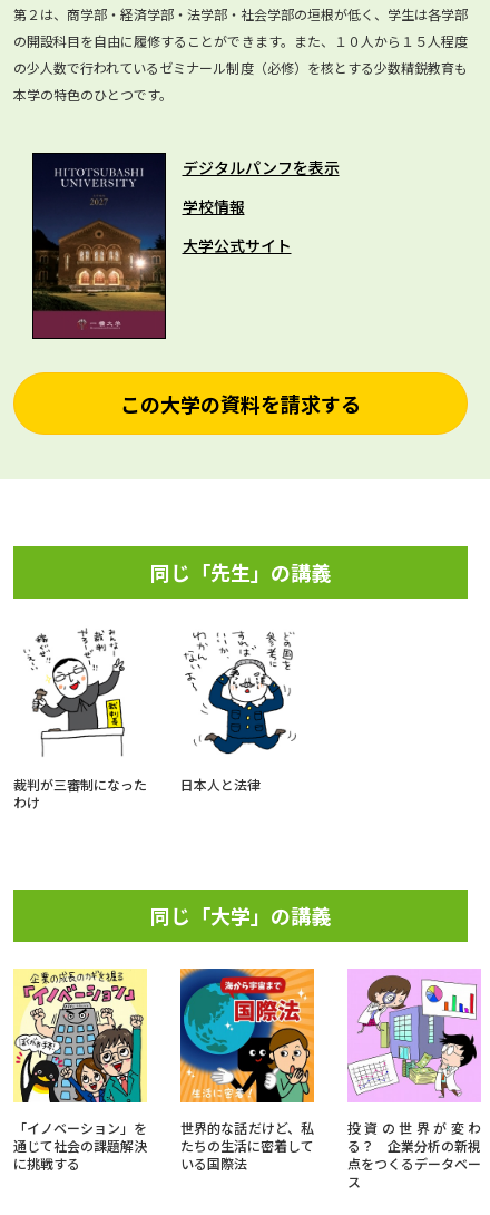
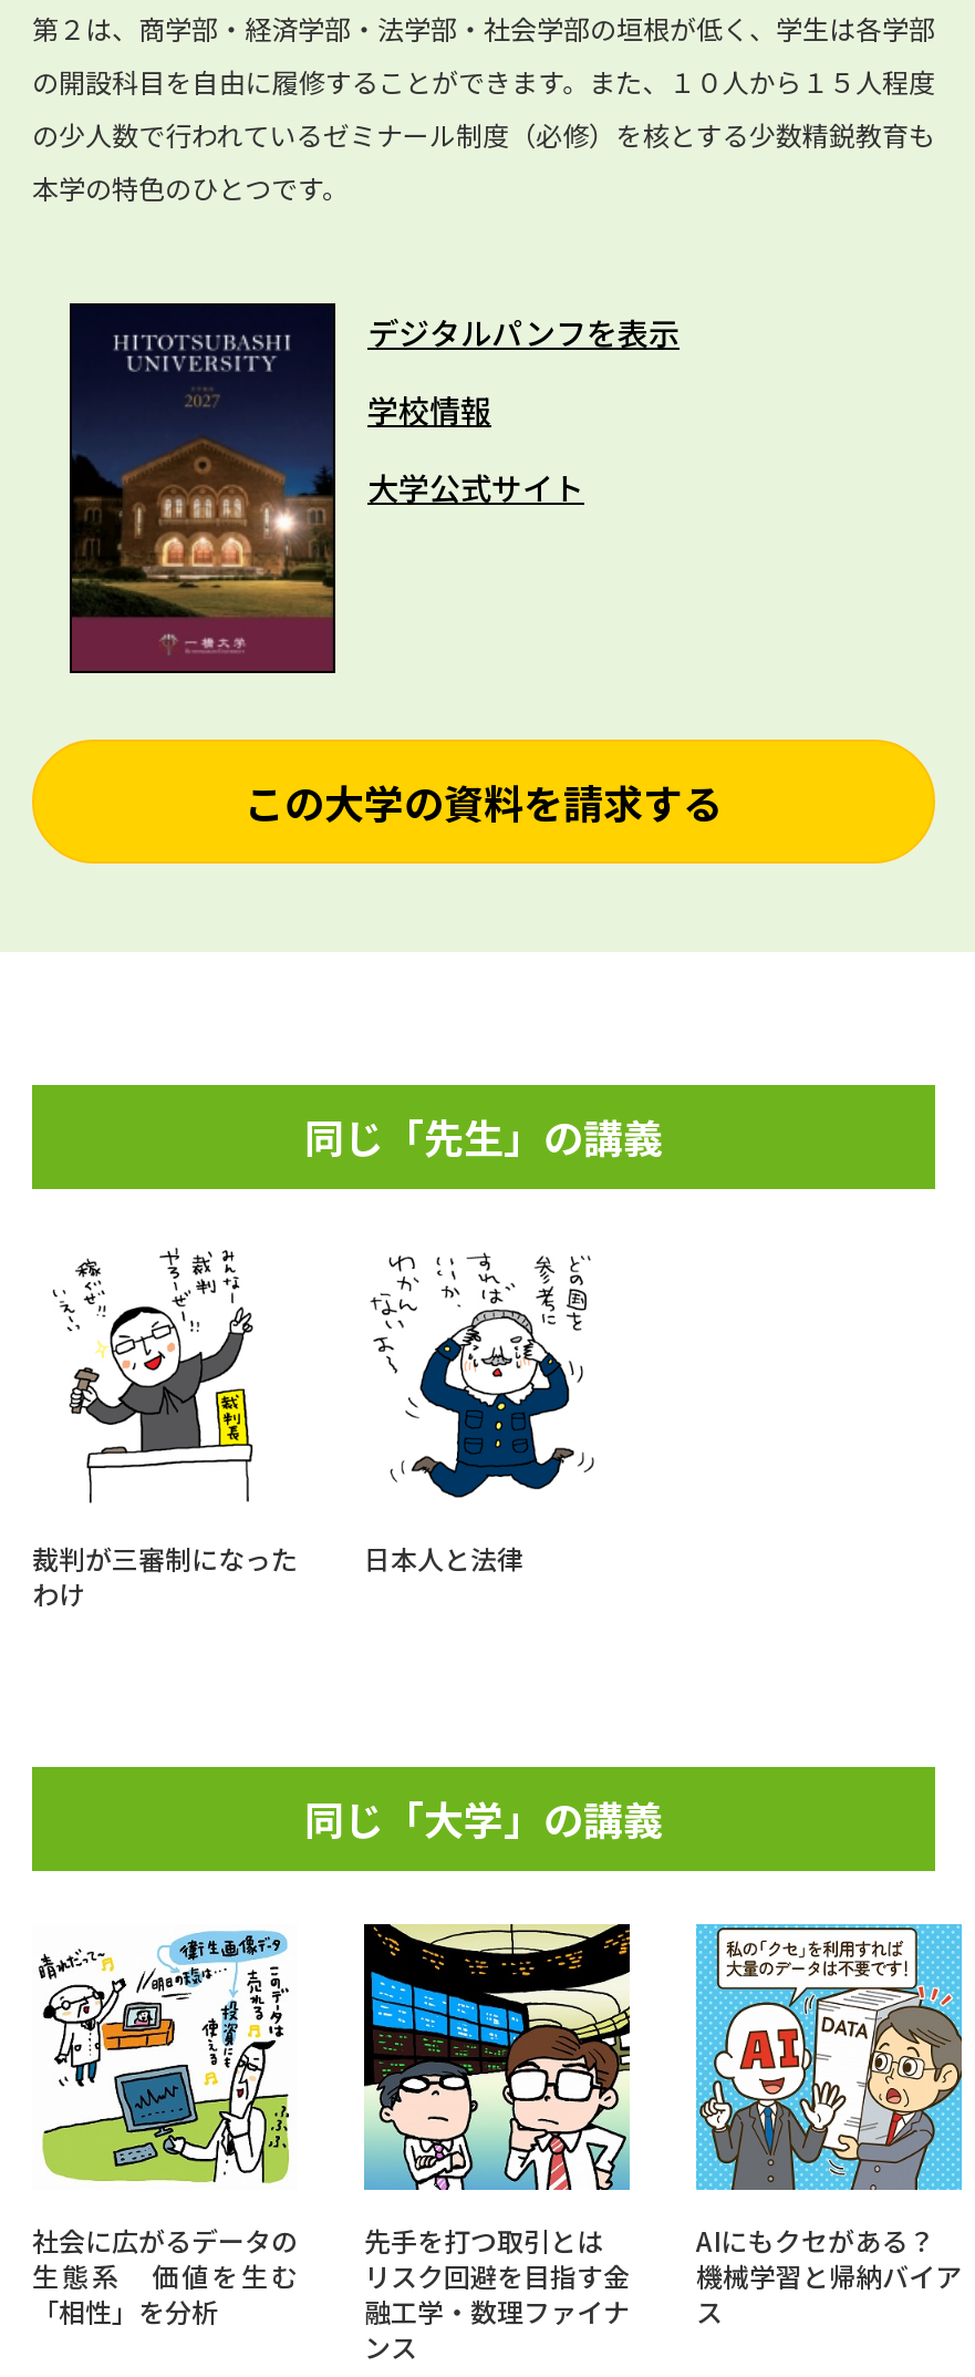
[12,968,147,1173] [image] | 「イノベーション」を | 通じて社会の課題解決 | に挑戦する -> [32,1926,298,2330] [image] | 社会に広がるデータの | 生態系 価値を生む | 「相性」を分析
[179,968,315,1173] [image] | 世界的な話だけど、私 | たちの生活に密着して | いる国際法 -> [362,1922,632,2365] [image] | 先手を打つ取引とは | リスク回避を目指す金 | 融工学・数理ファイナ | ンス
[347,969,481,1173] [image] | 投資の世界が変わ | る？ 企業分析の新視 | 点をつくるデータベー -> [694,1922,964,2294] [image] | AIにもクセがある？ | 機械学習と帰納バイア

